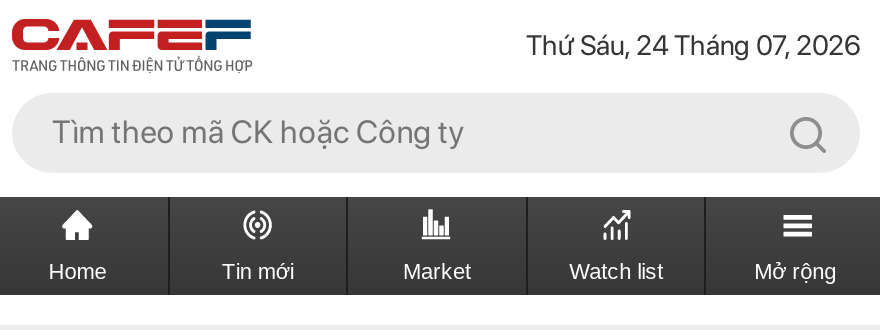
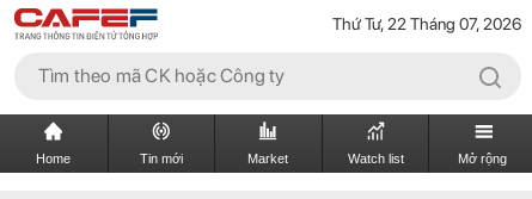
[526,29,860,61] Thứ Sáu, 24 Tháng 07, 2026 -> [332,14,521,33] Thứ Tư, 22 Tháng 07, 2026

